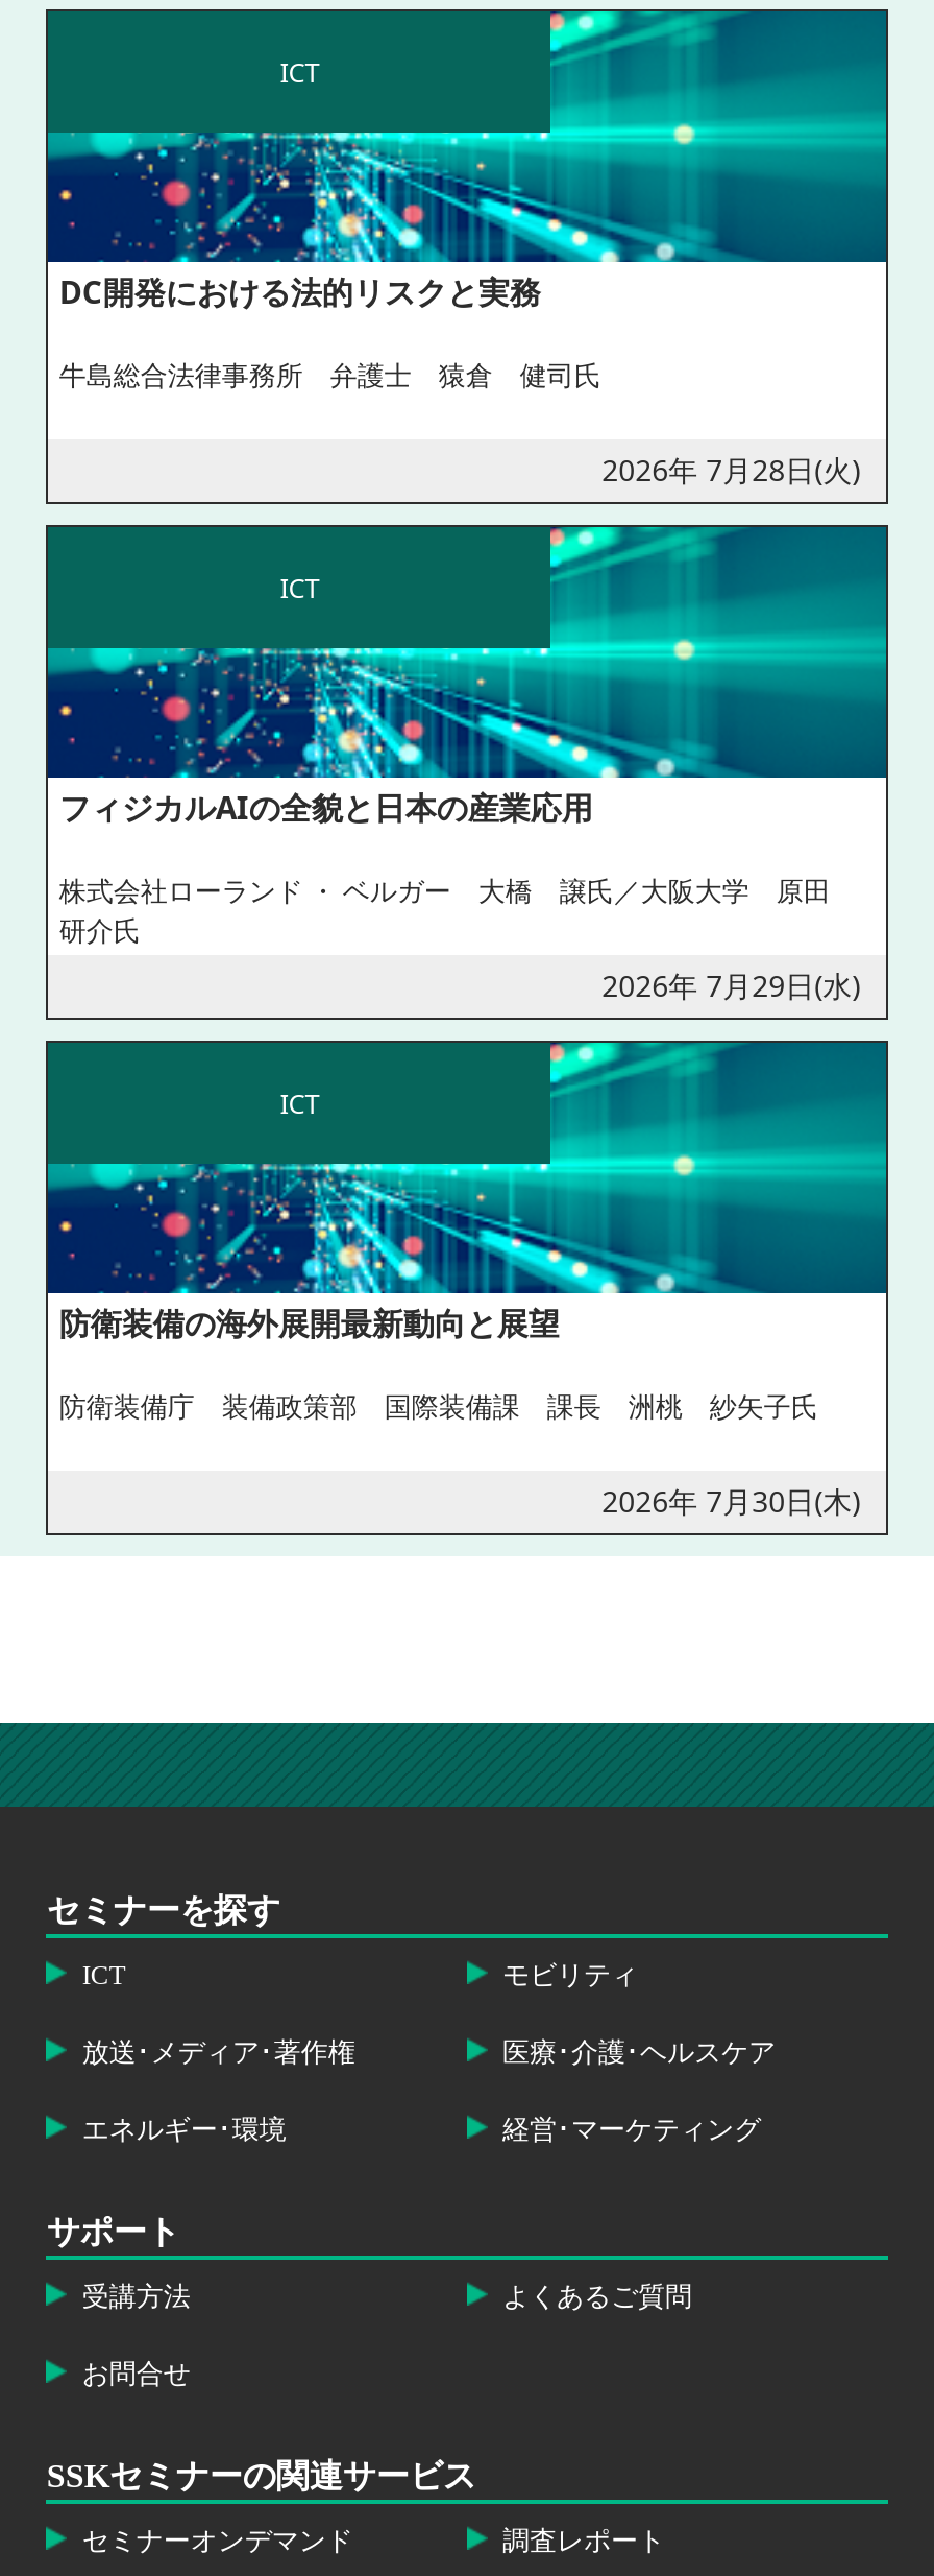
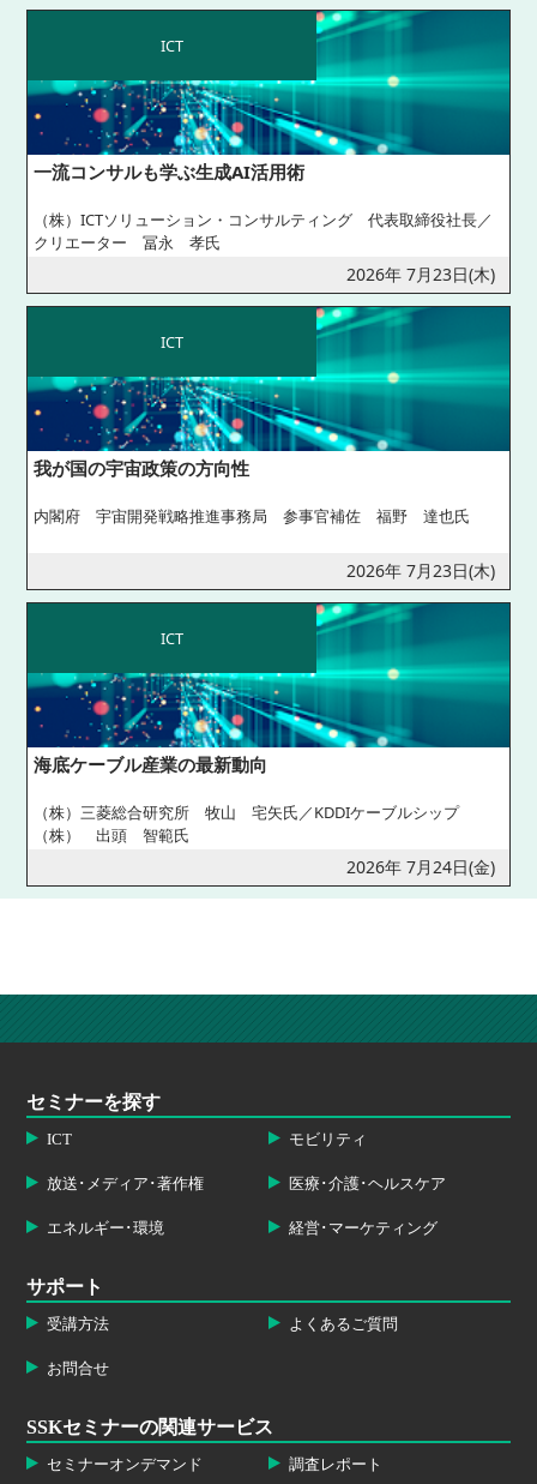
[59,270,860,490] DC開発における法的リスクと実務 | 牛島総合法律事務所 弁護士 猿倉 健司氏 | 2026年 7月28日(火) -> [34,160,495,286] 一流コンサルも学ぶ生成AI活用術 | （株）ICTソリューション・コンサルティング 代表取締役社長／ | クリエーター 冨永 孝氏 | 2026年 7月23日(木)
[59,786,860,1005] フィジカルAIの全貌と日本の産業応用 | 株式会社ローランド ・ ベルガー 大橋 譲氏／大阪大学 原田 | 研介氏 | 2026年 7月29日(水) -> [34,456,495,582] 我が国の宇宙政策の方向性 | 内閣府 宇宙開発戦略推進事務局 参事官補佐 福野 達也氏 | 2026年 7月23日(木)
[59,1302,860,1521] 防衛装備の海外展開最新動向と展望 | 防衛装備庁 装備政策部 国際装備課 課長 洲桃 紗矢子氏 | 2026年 7月30日(木) -> [34,752,495,878] 海底ケーブル産業の最新動向 | （株）三菱総合研究所 牧山 宅矢氏／KDDIケーブルシップ | （株） 出頭 智範氏 | 2026年 7月24日(金)

